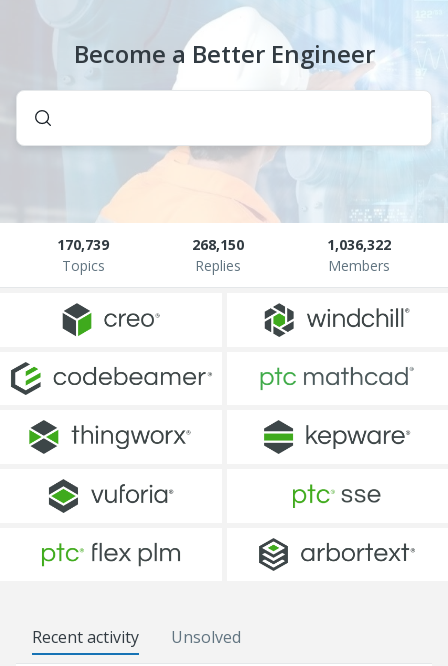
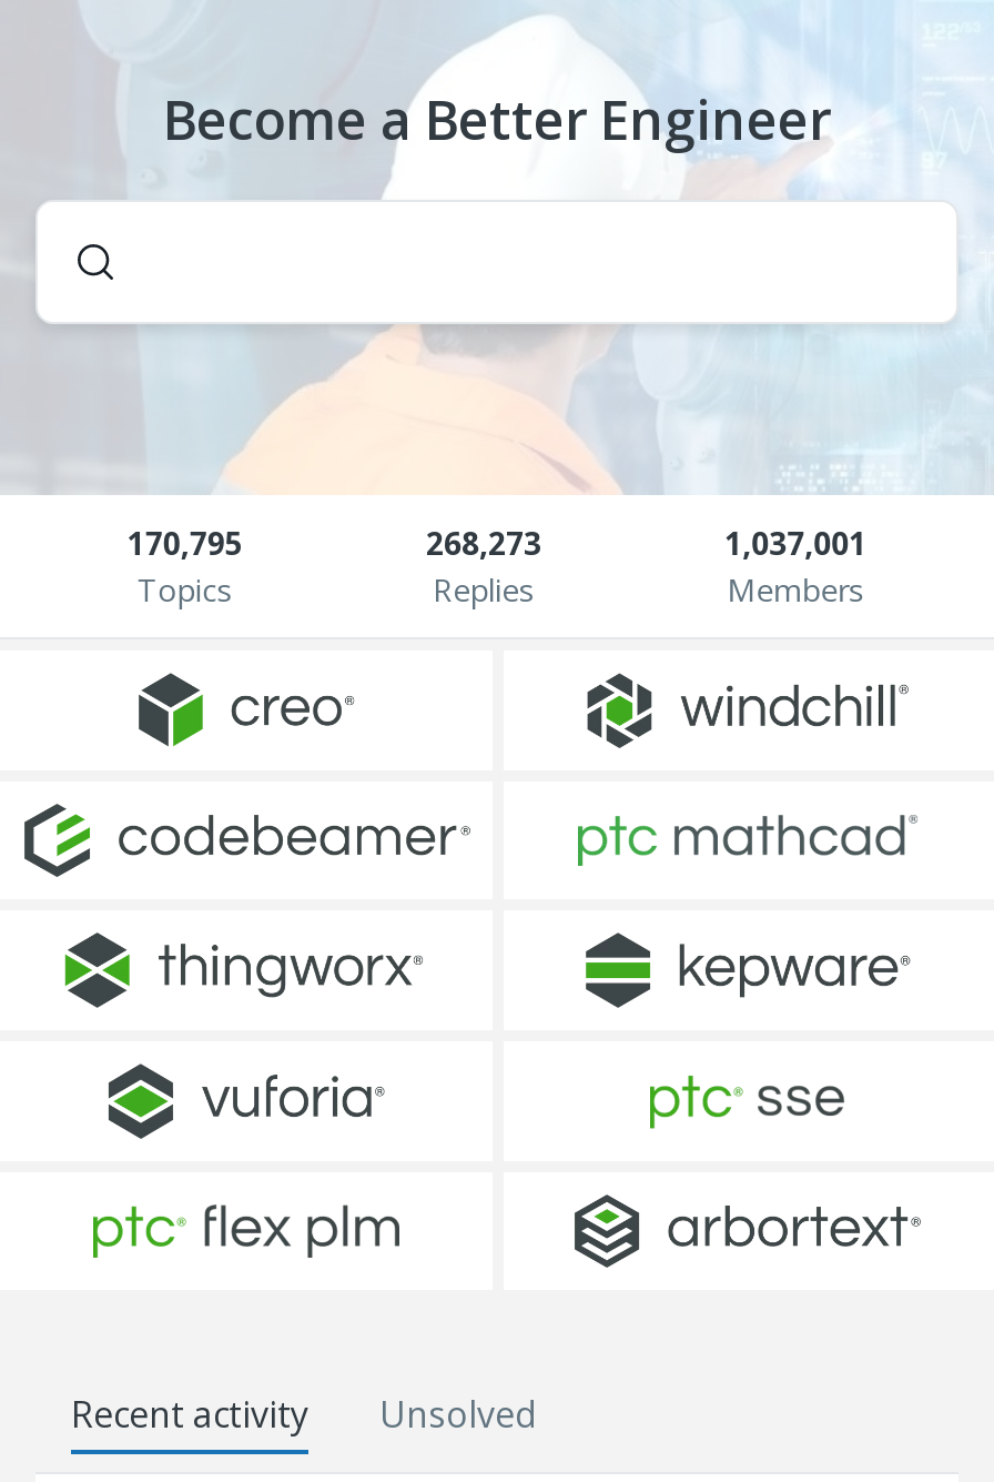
[57,235,109,254] 170,739 -> [127,522,243,564] 170,795
[192,235,244,254] 268,150 -> [426,522,541,564] 268,273
[327,235,391,254] 1,036,322 -> [725,522,867,564] 1,037,001

